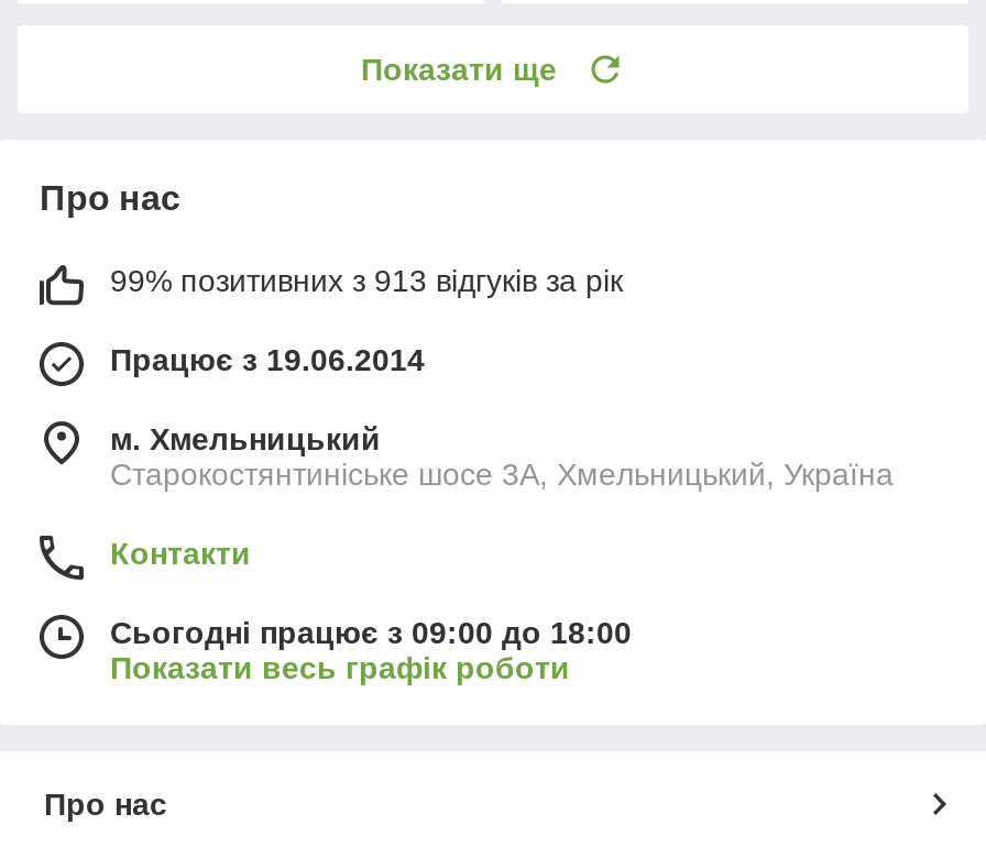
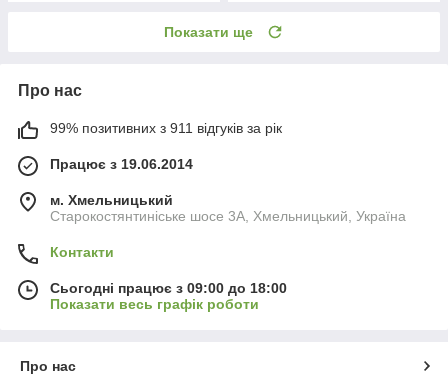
[110,262,623,298] 99% позитивних з 913 відгуків за рік -> [50,120,282,136] 99% позитивних з 911 відгуків за рік

